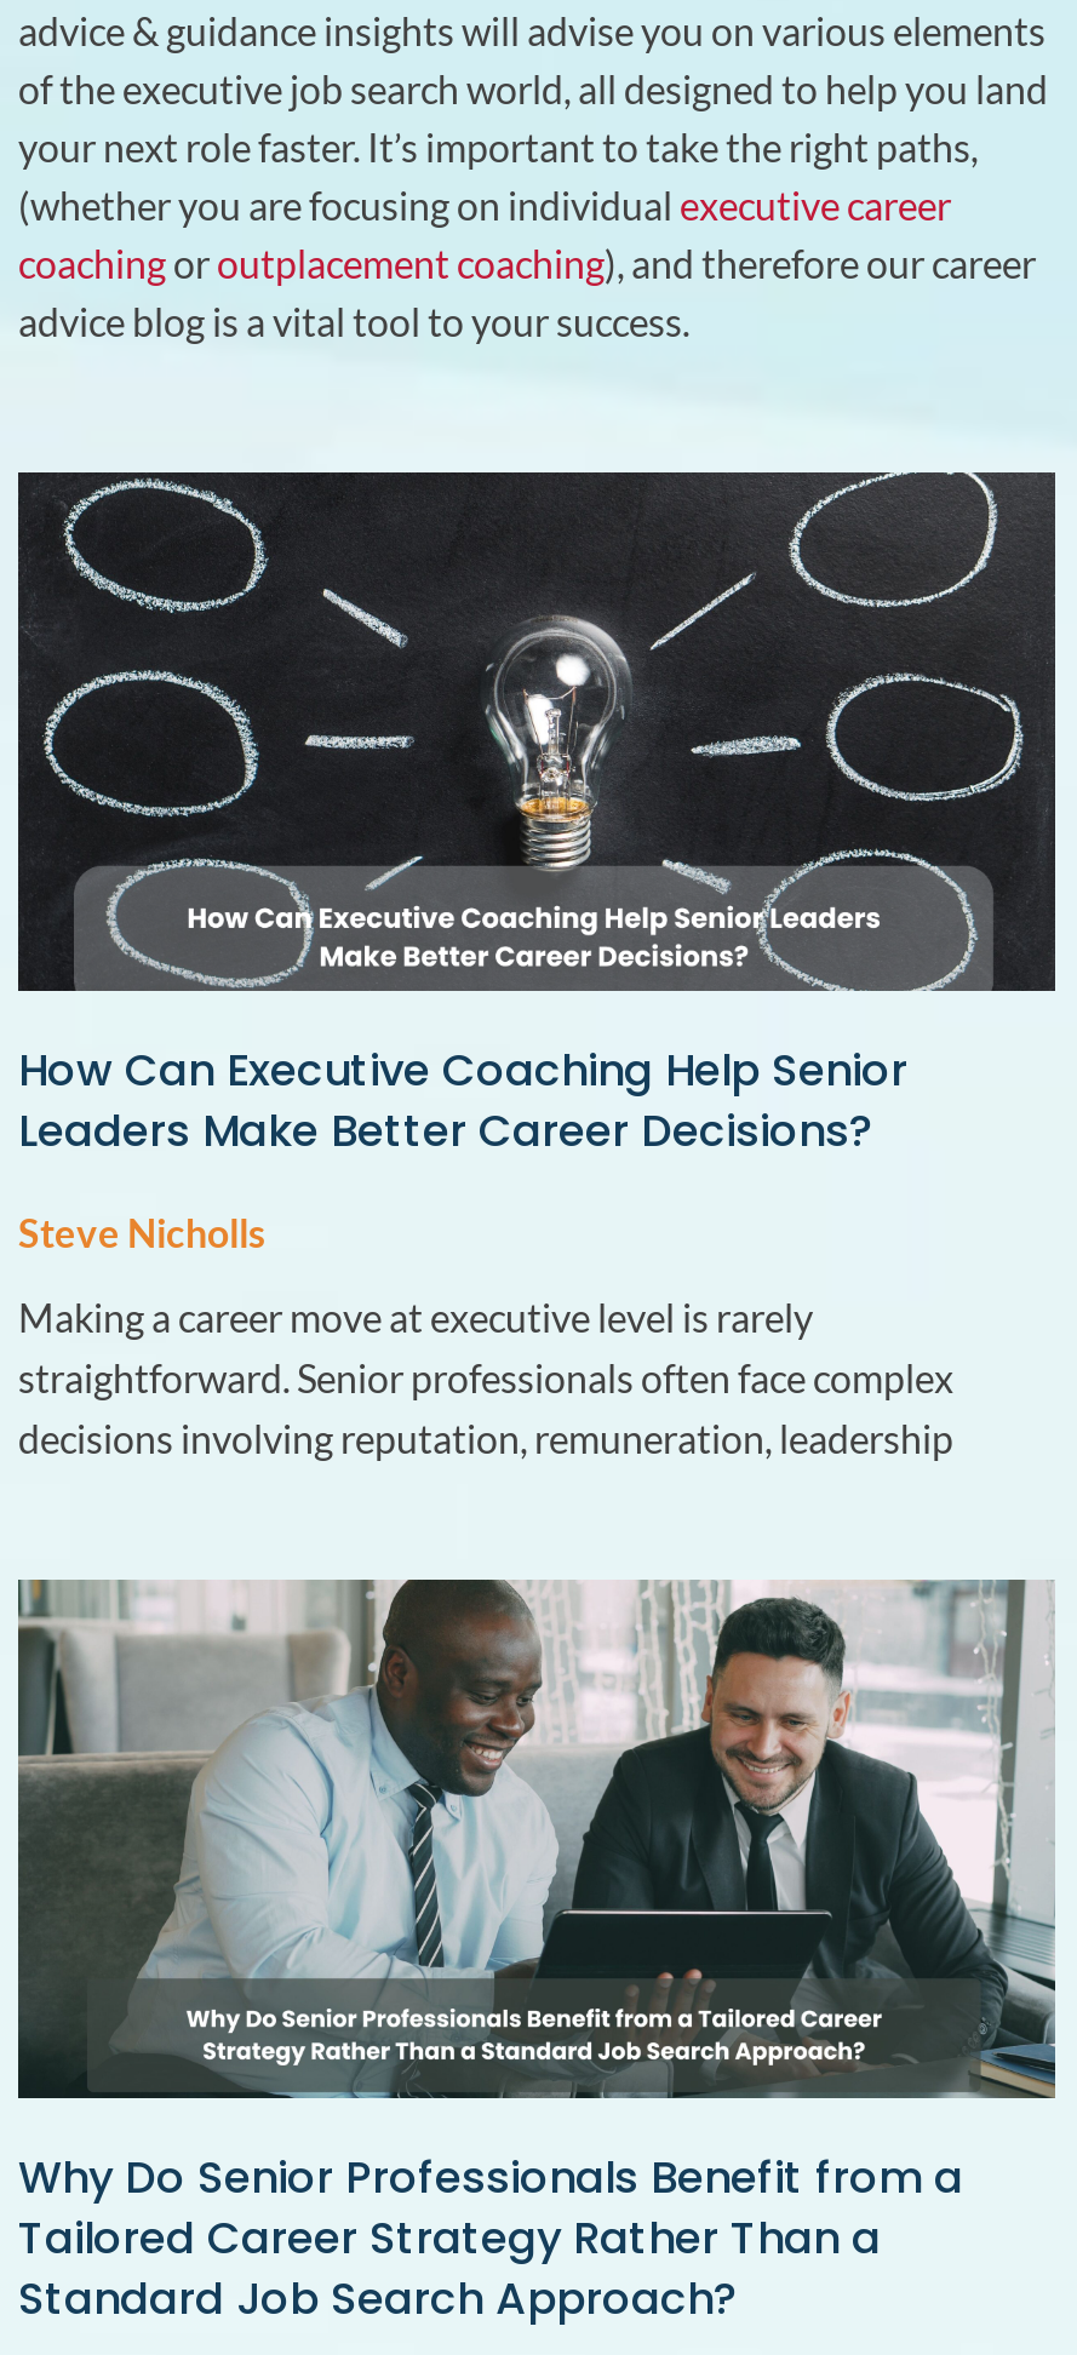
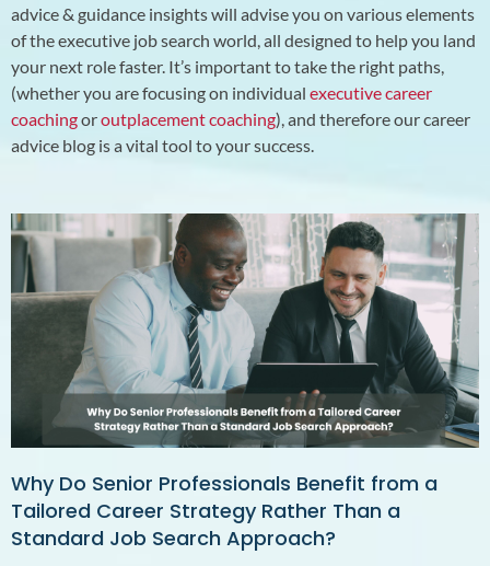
[18,470,1058,1461] [image] | How Can Executive Coaching Help Senior | Leaders Make Better Career Decisions? | Steve Nicholls | Making a career move at executive level is rarely | straightforward. Senior professionals often face complex | decisions involving reputation, remuneration, leadership -> none

